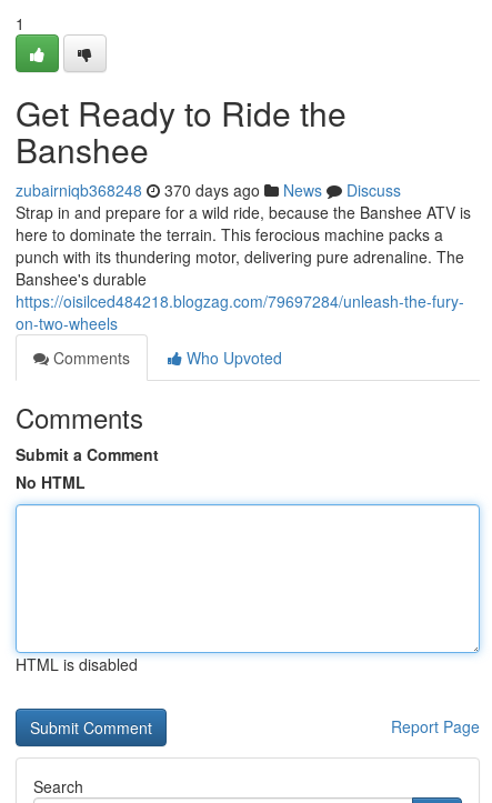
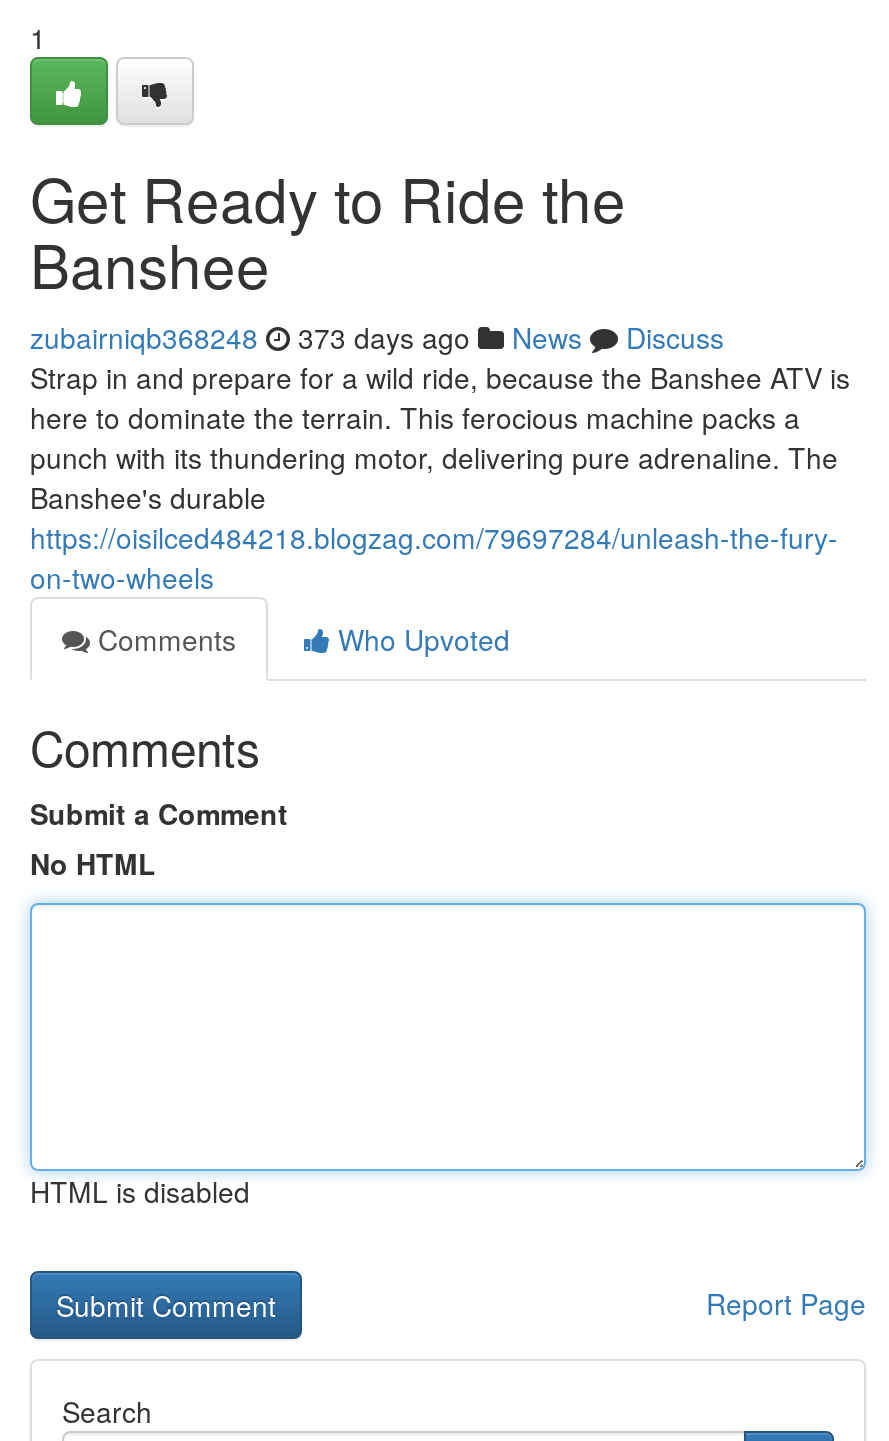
[16,179,401,201] zubairniqb368248 370 days ago News Discuss -> [30,317,724,357] zubairniqb368248 373 days ago News Discuss

